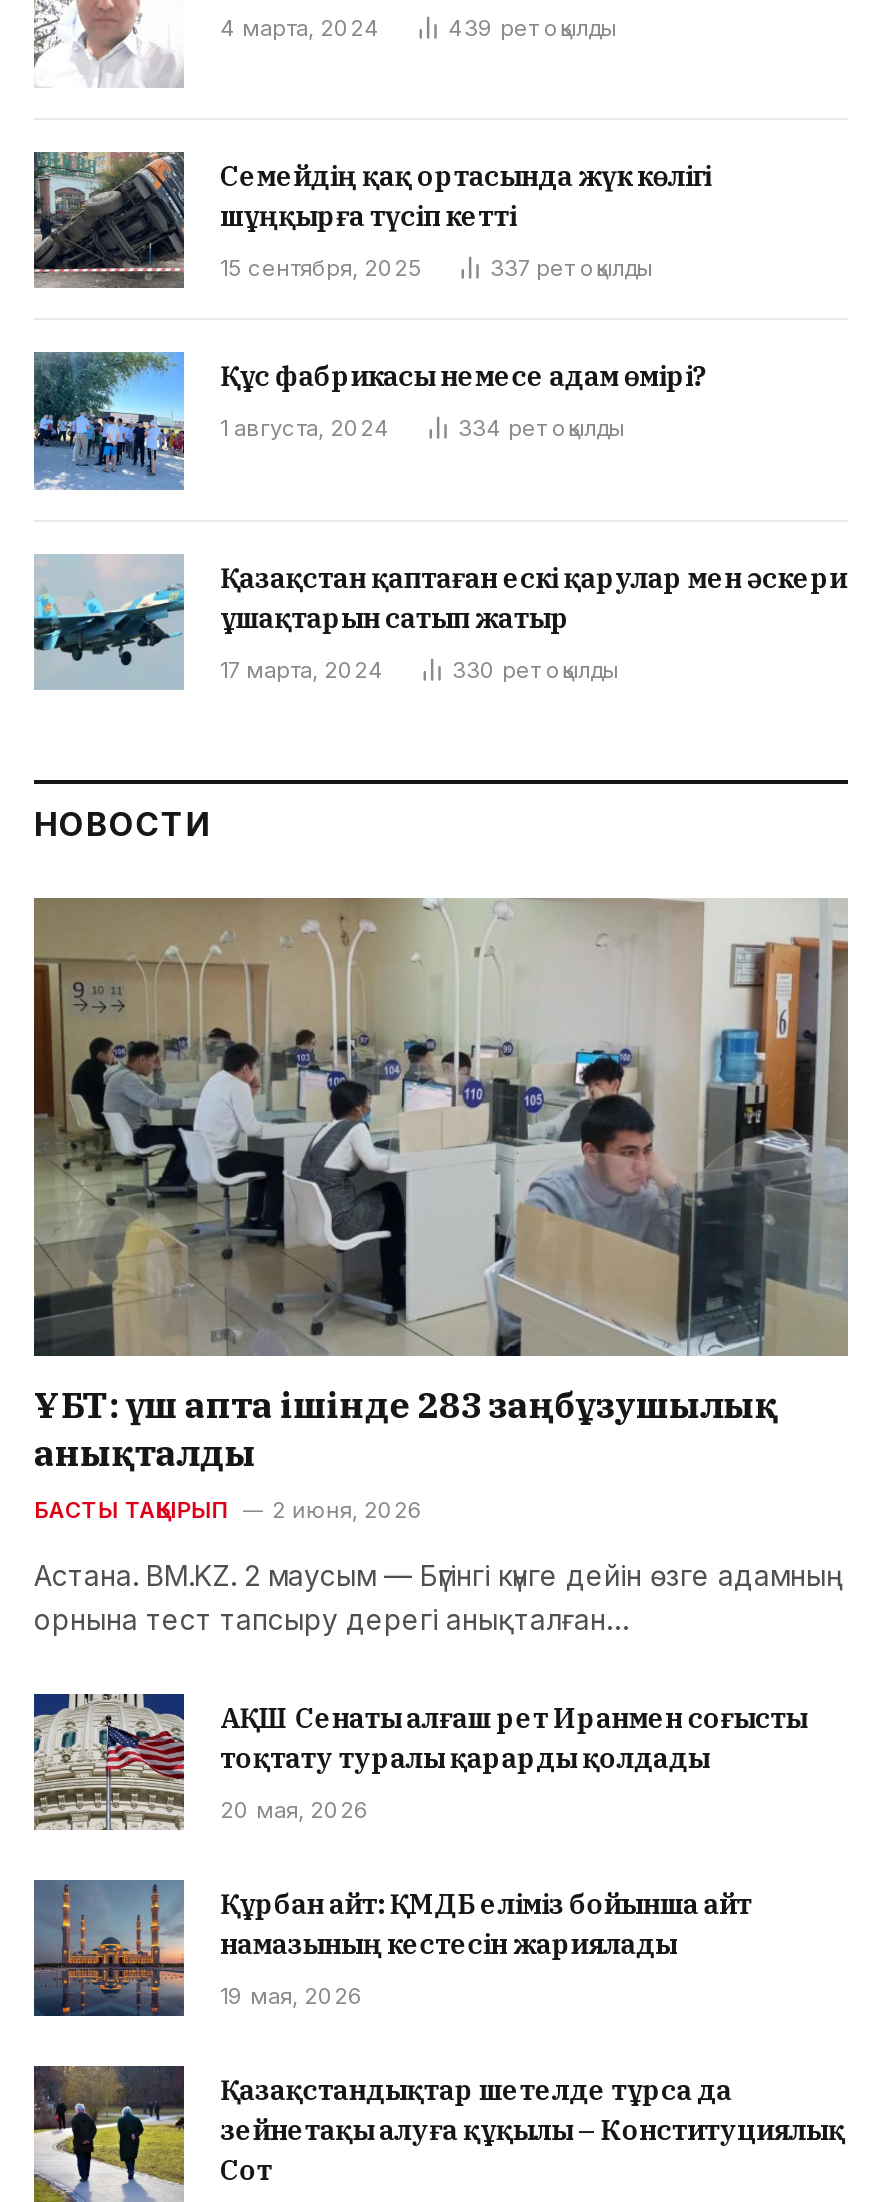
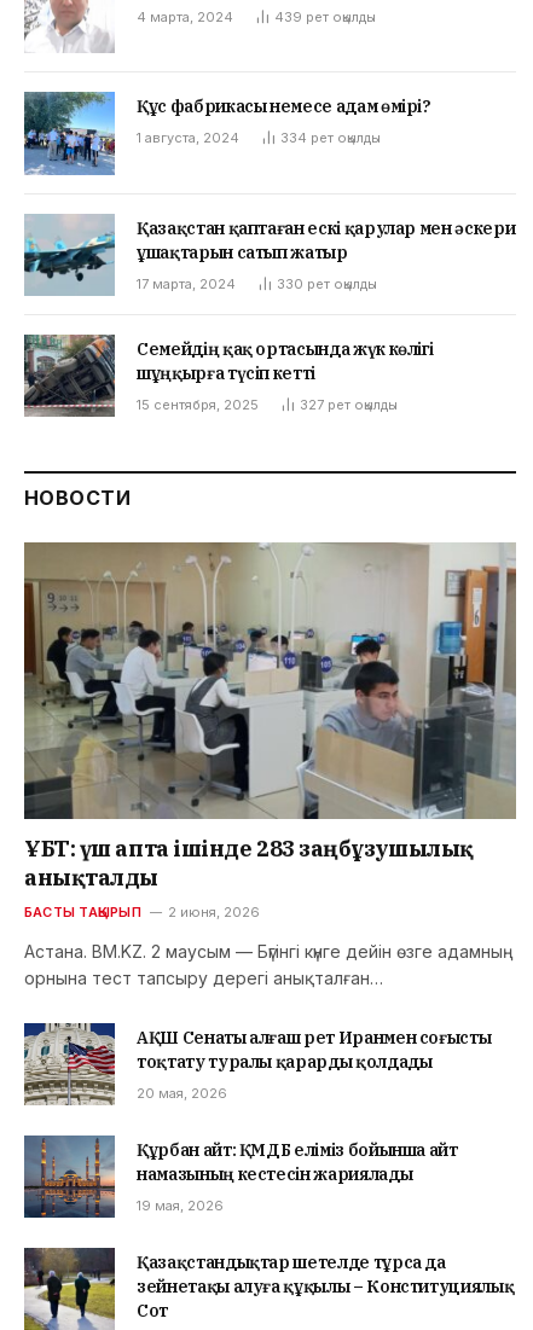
moved [34,150,711,290] -> [23,335,433,417]: [image] | Семейдің қақ ортасында жүк көлігі | шұңқырға түсіп кетті | 15 сентября, 2025
[490,255,652,283] 337 рет оқылды -> none
moved [30,348,847,683] -> [22,89,515,292]: [image] | Құс фабрикасы немесе адам өмірі? | 1 августа, 2024 | 334 рет оқылды | Қазақстан қаптаған ескі қарулар мен әскери | ұшақтарын сатып жатыр | 17 марта, 2024 | 330 рет оқылды
none -> [300,396,398,413] 327 рет оқылды

